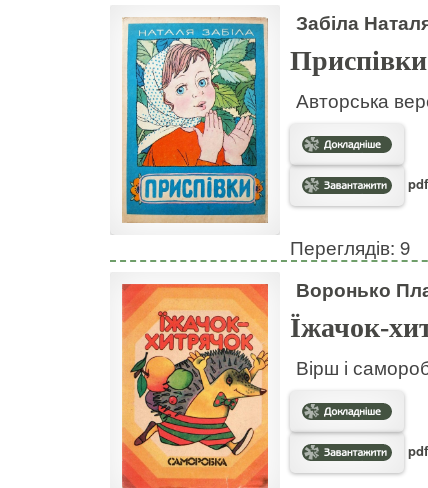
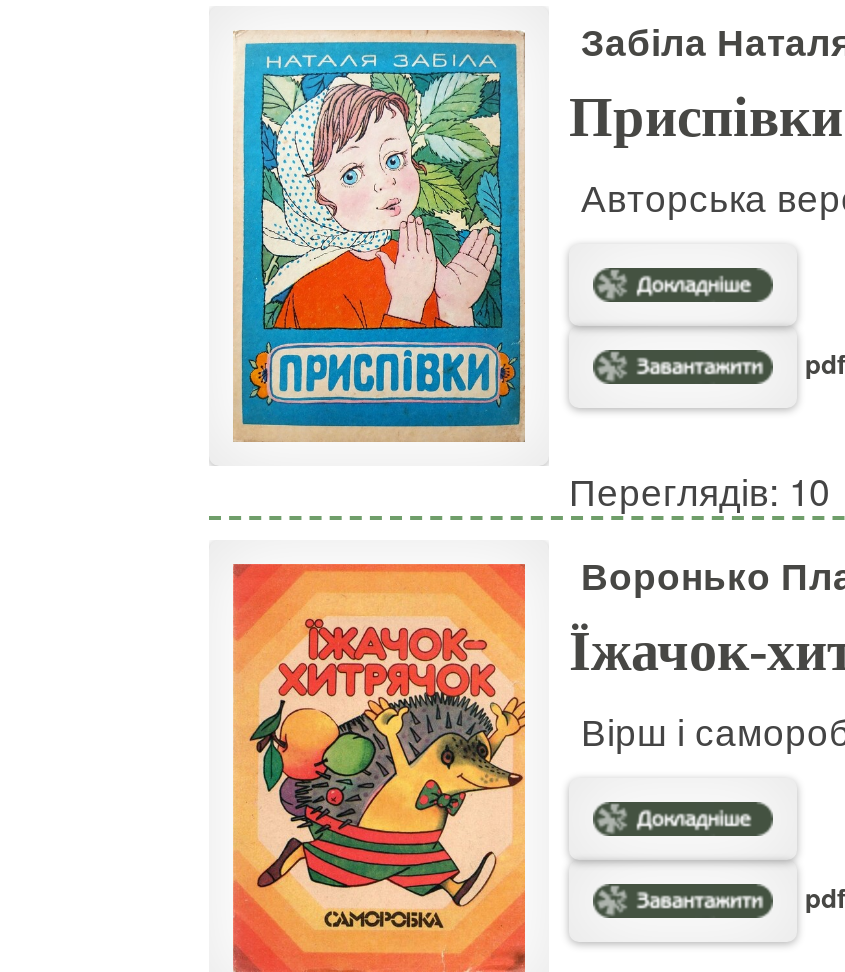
[290,234,410,260] Переглядів: 9 -> [569,465,829,517] Переглядів: 10

